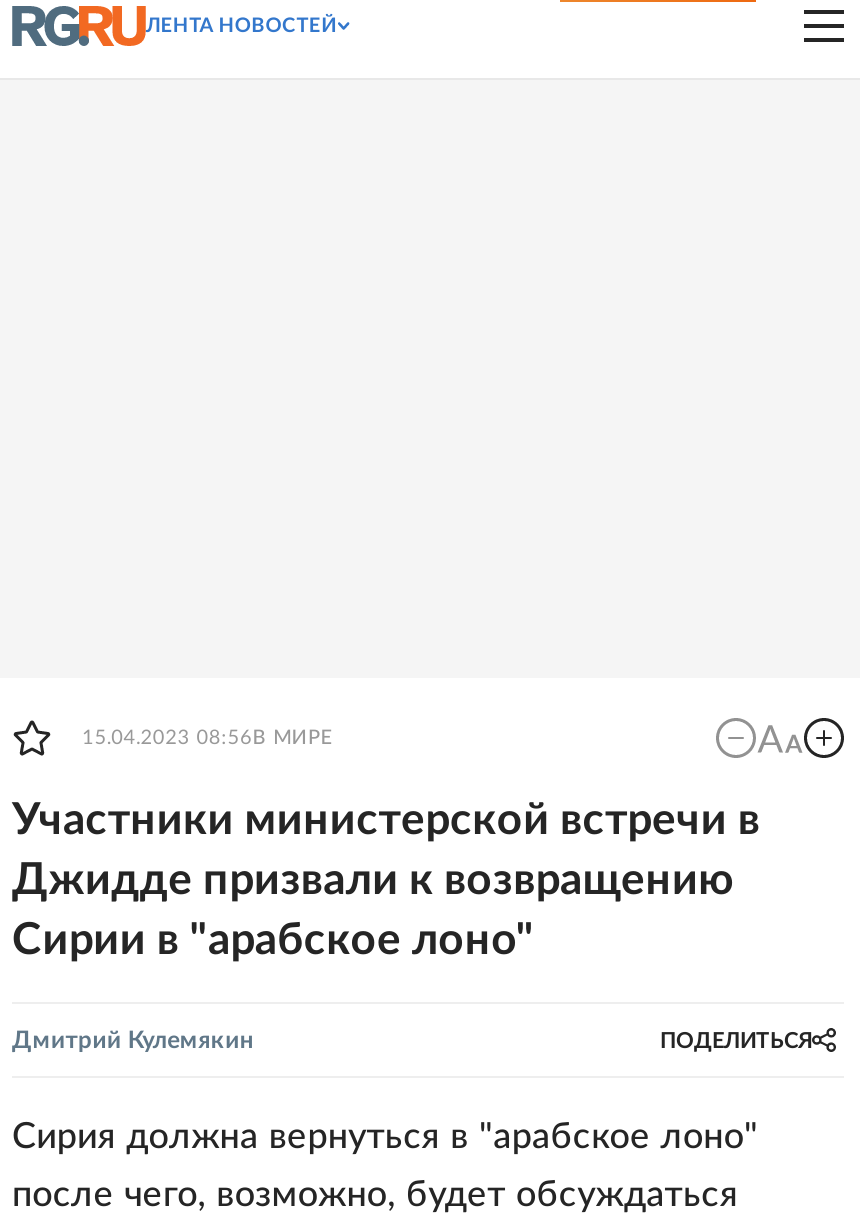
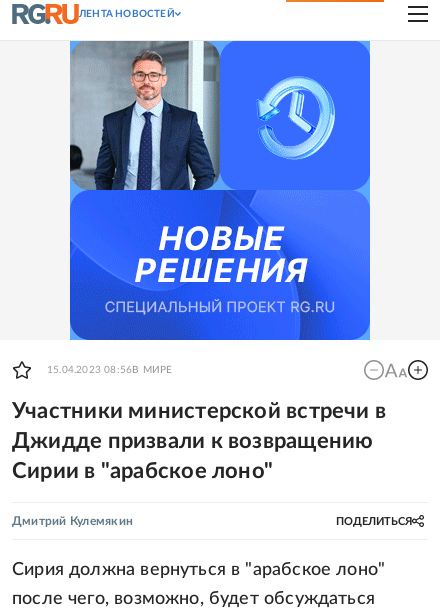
none -> [69,40,371,341] [image]

